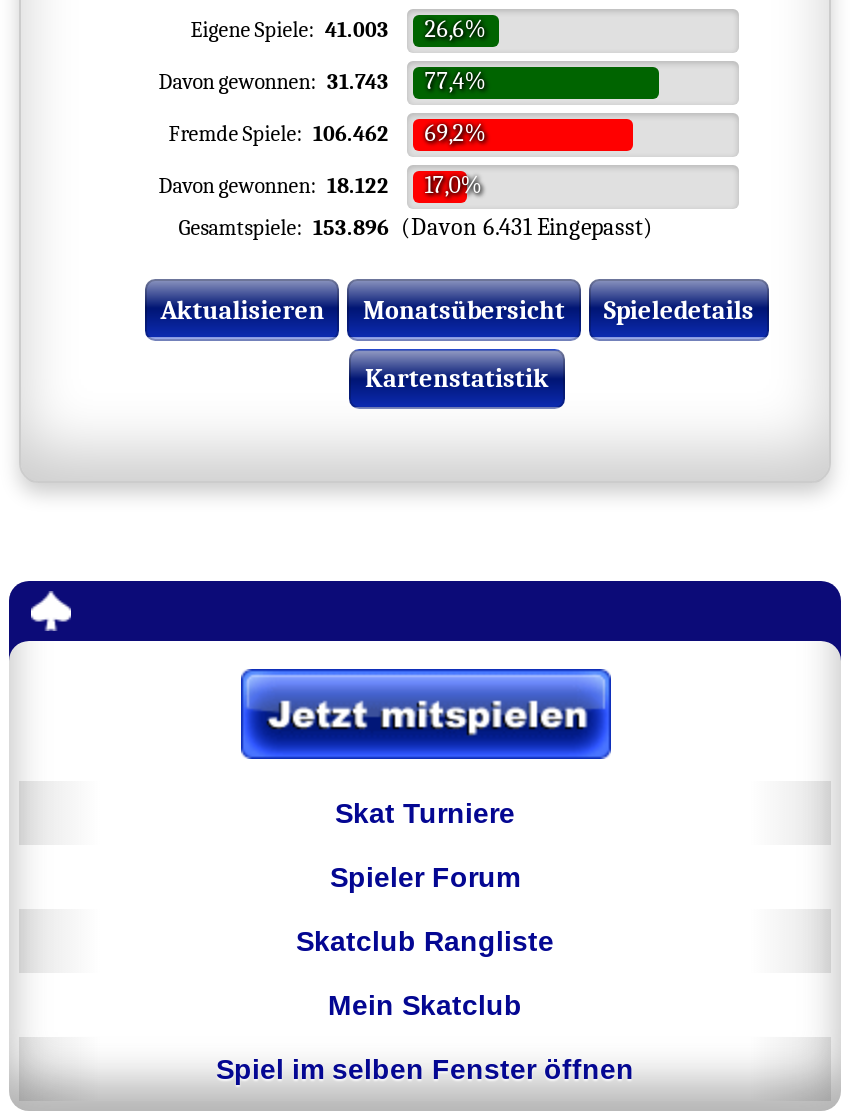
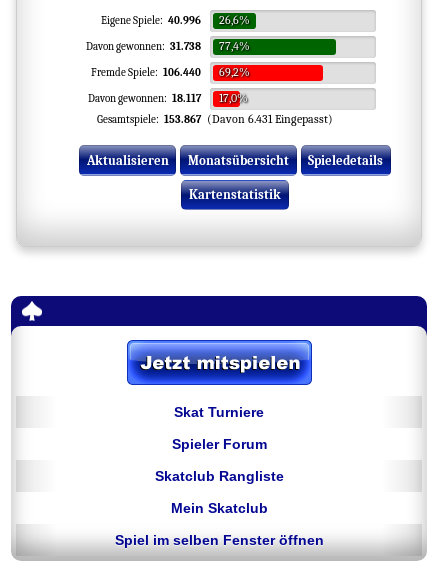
[190,16,389,42] Eigene Spiele: 41.003 -> [101,14,201,27] Eigene Spiele: 40.996
[158,68,389,94] Davon gewonnen: 31.743 -> [86,40,201,53] Davon gewonnen: 31.738
[168,120,389,146] Fremde Spiele: 106.462 -> [91,66,201,79] Fremde Spiele: 106.440
[158,172,389,198] Davon gewonnen: 18.122 -> [88,92,201,105] Davon gewonnen: 18.117
[178,212,653,240] Gesamtspiele: 153.896 (Davon 6.431 Eingepasst) -> [97,112,333,126] Gesamtspiele: 153.867 (Davon 6.431 Eingepasst)

